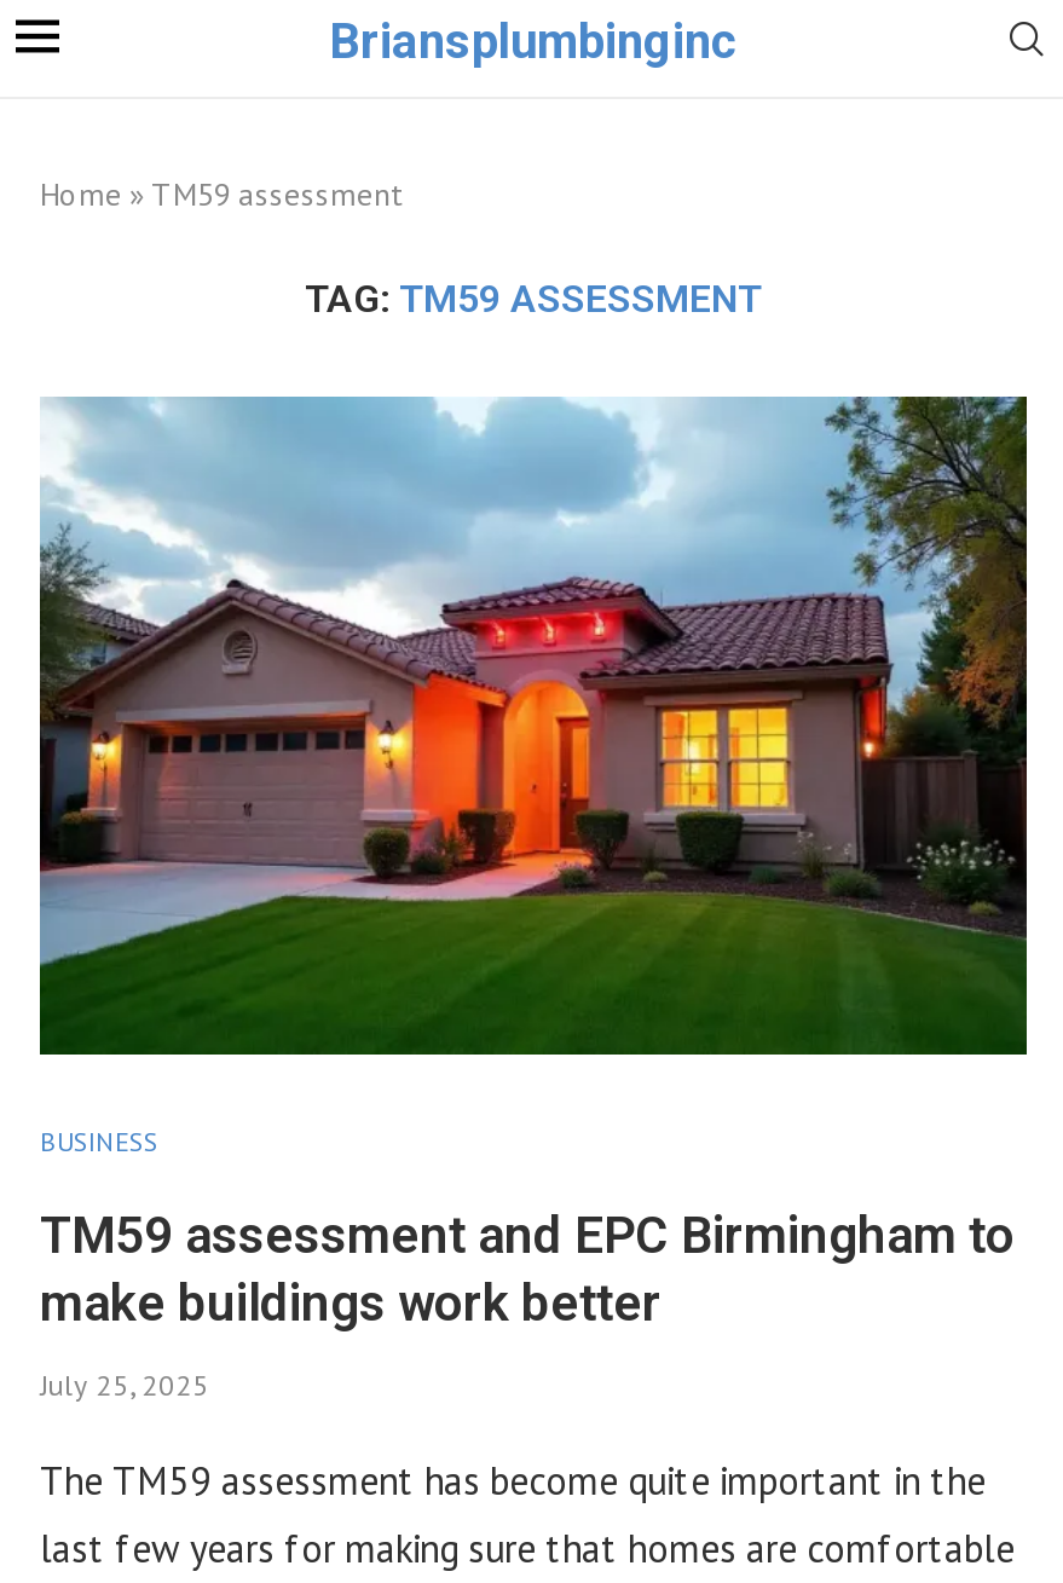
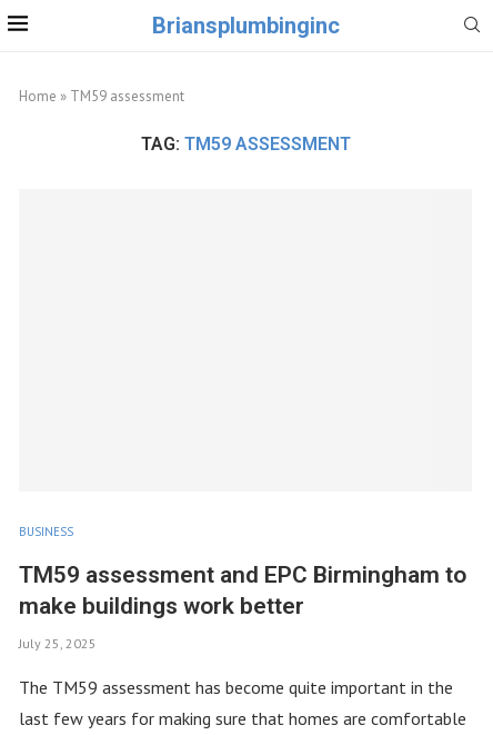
[37,394,1029,1057] [image] -> none

